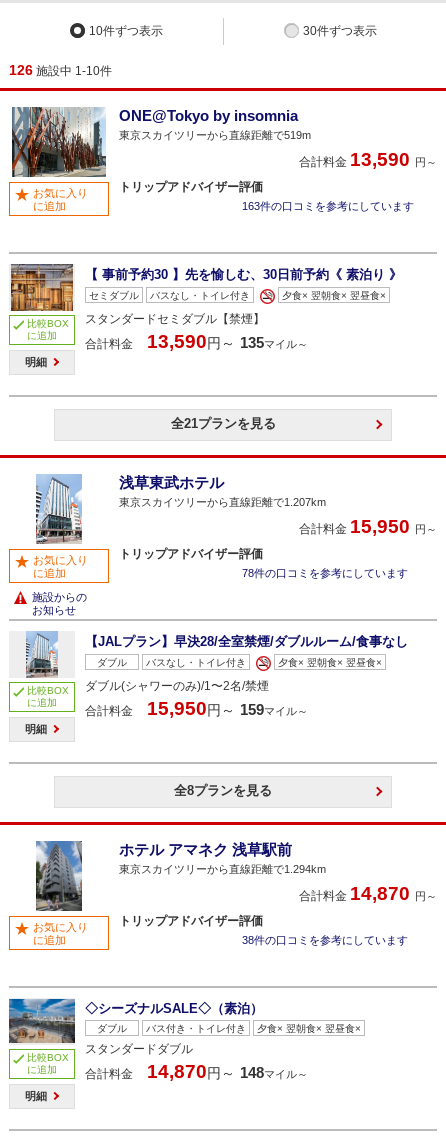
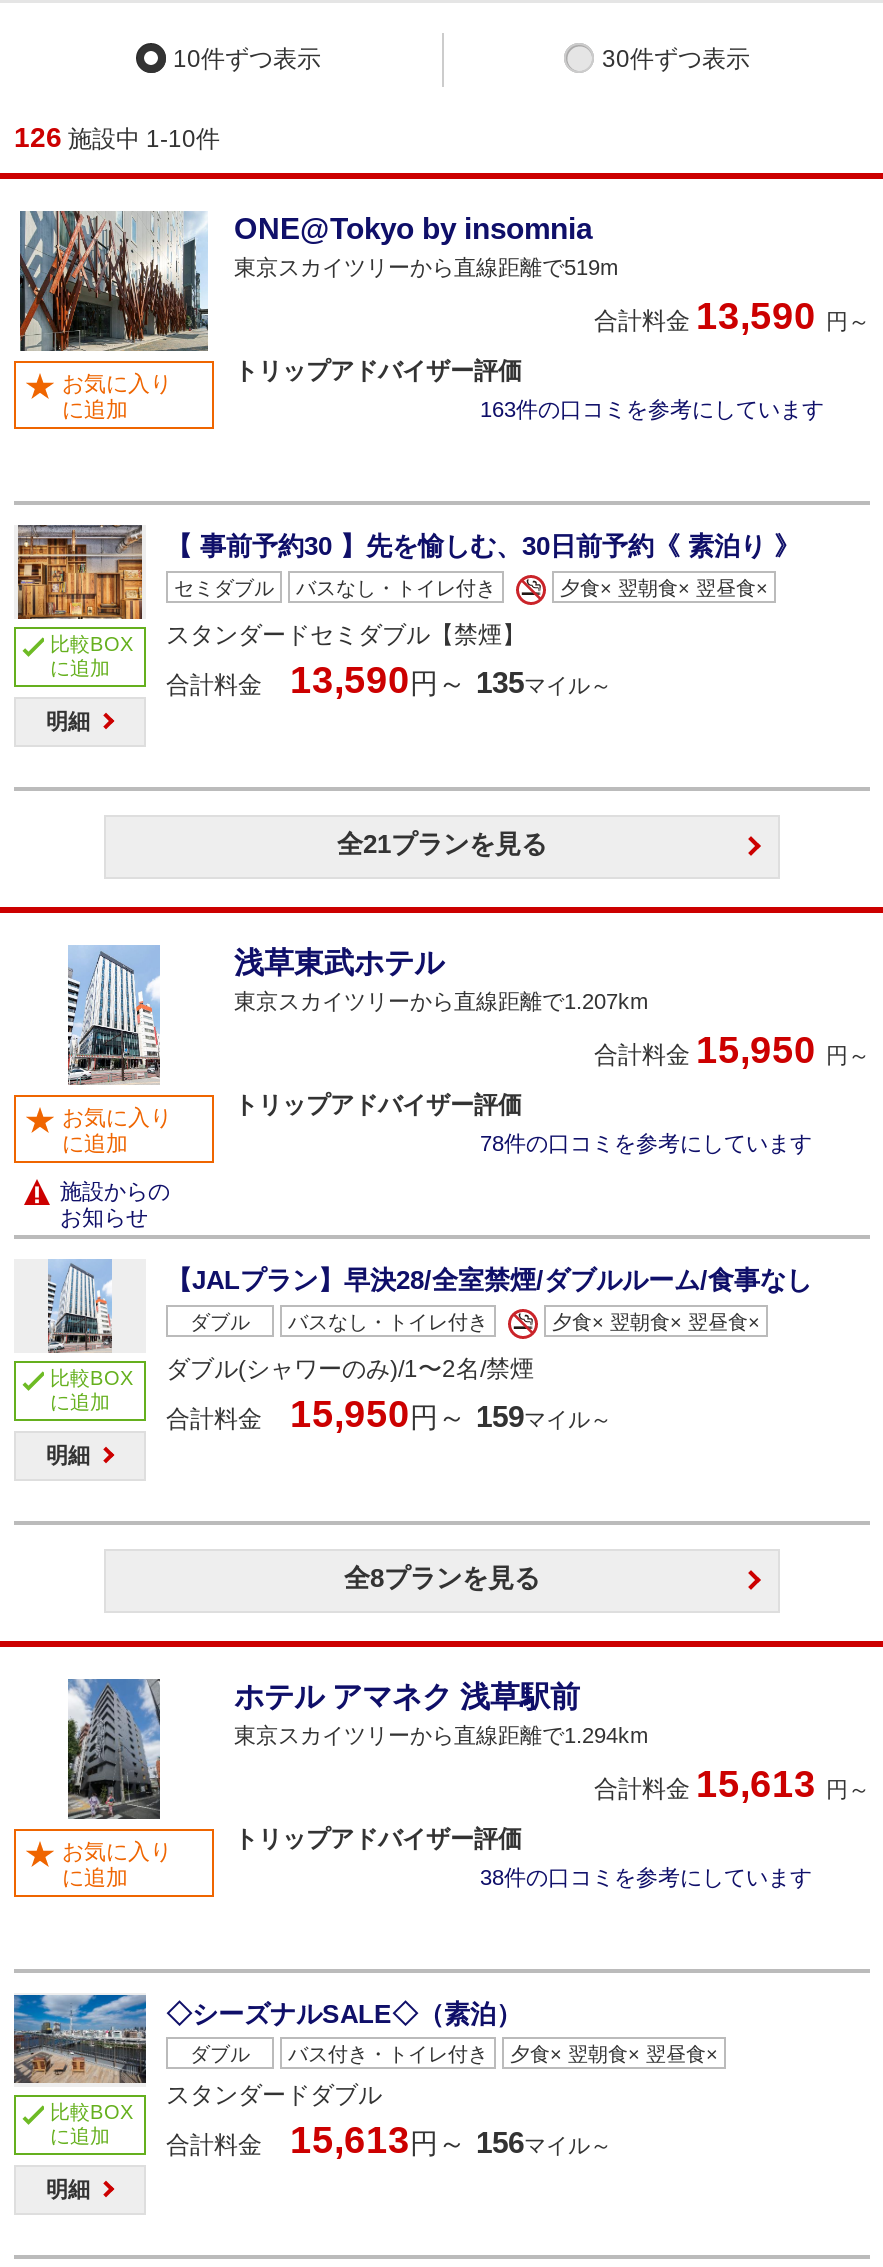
[299,883,437,904] 合計料金 14,870円～ -> [594,1762,870,1804] 合計料金 15,613円～
[85,1061,308,1082] 合計料金 14,870円～ 148マイル～ -> [166,2118,612,2160] 合計料金 15,613円～ 156マイル～

